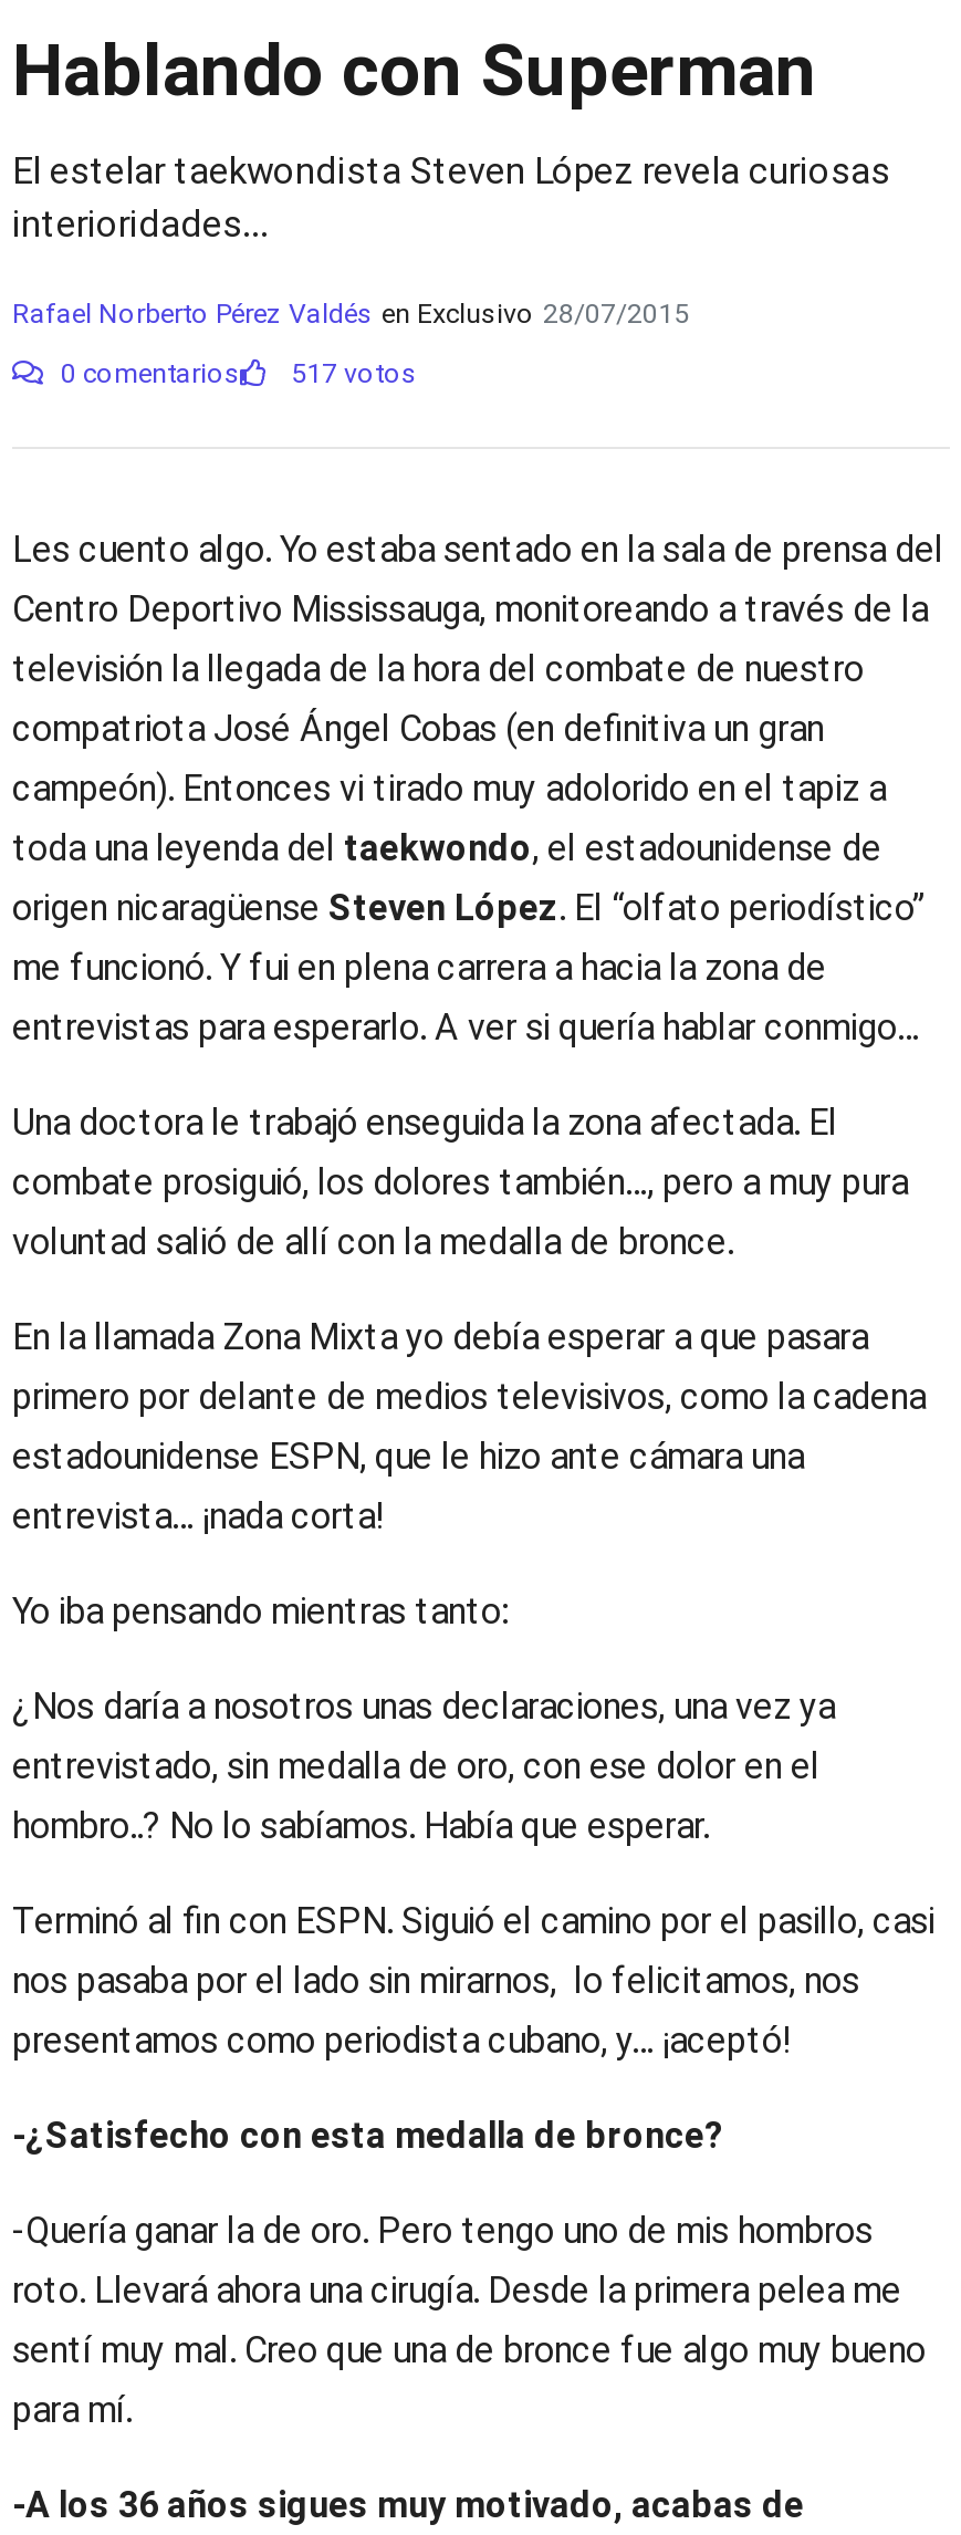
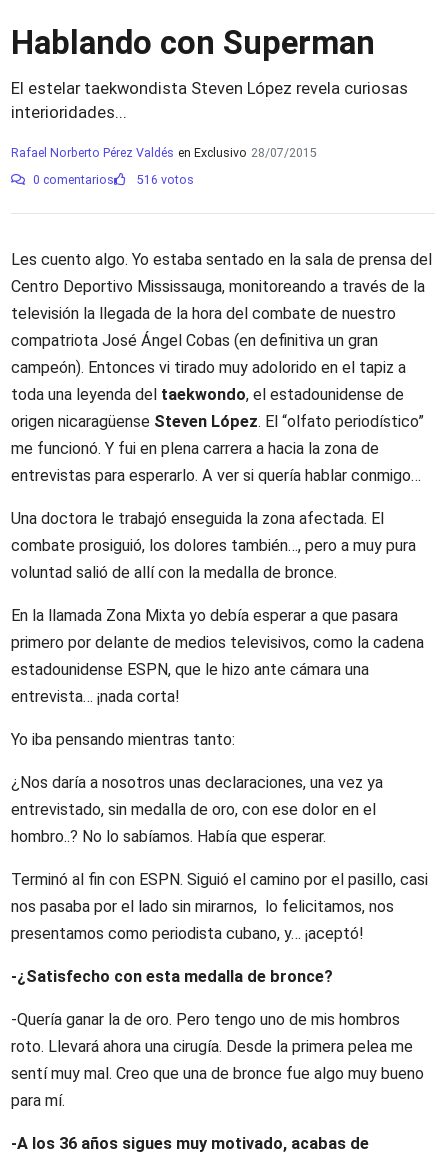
[61,358,417,389] 0 comentarios 517 votos -> [33,173,194,187] 0 comentarios 516 votos

